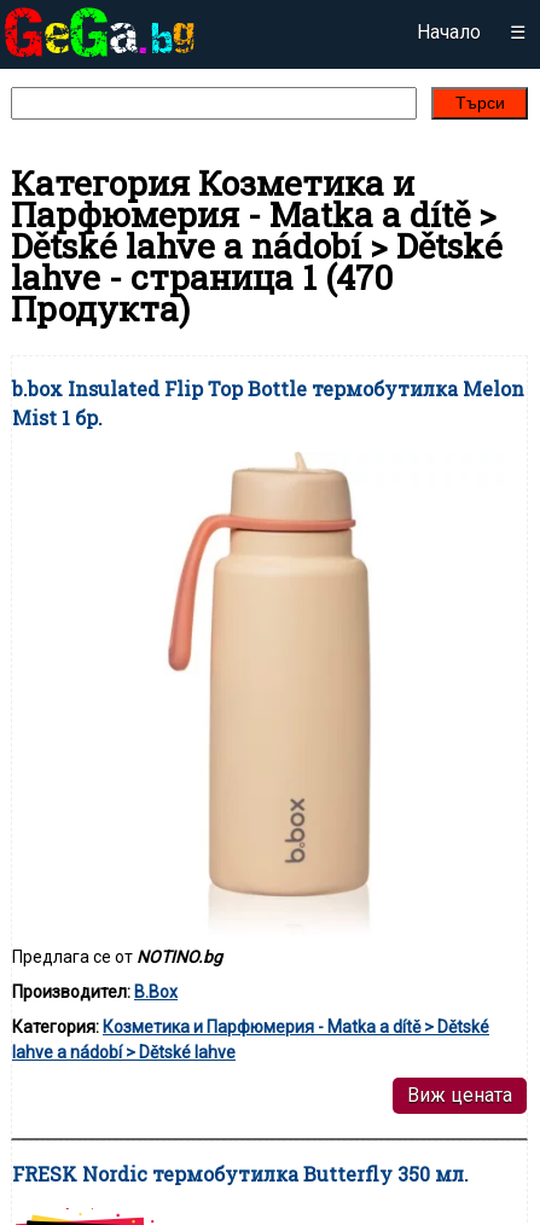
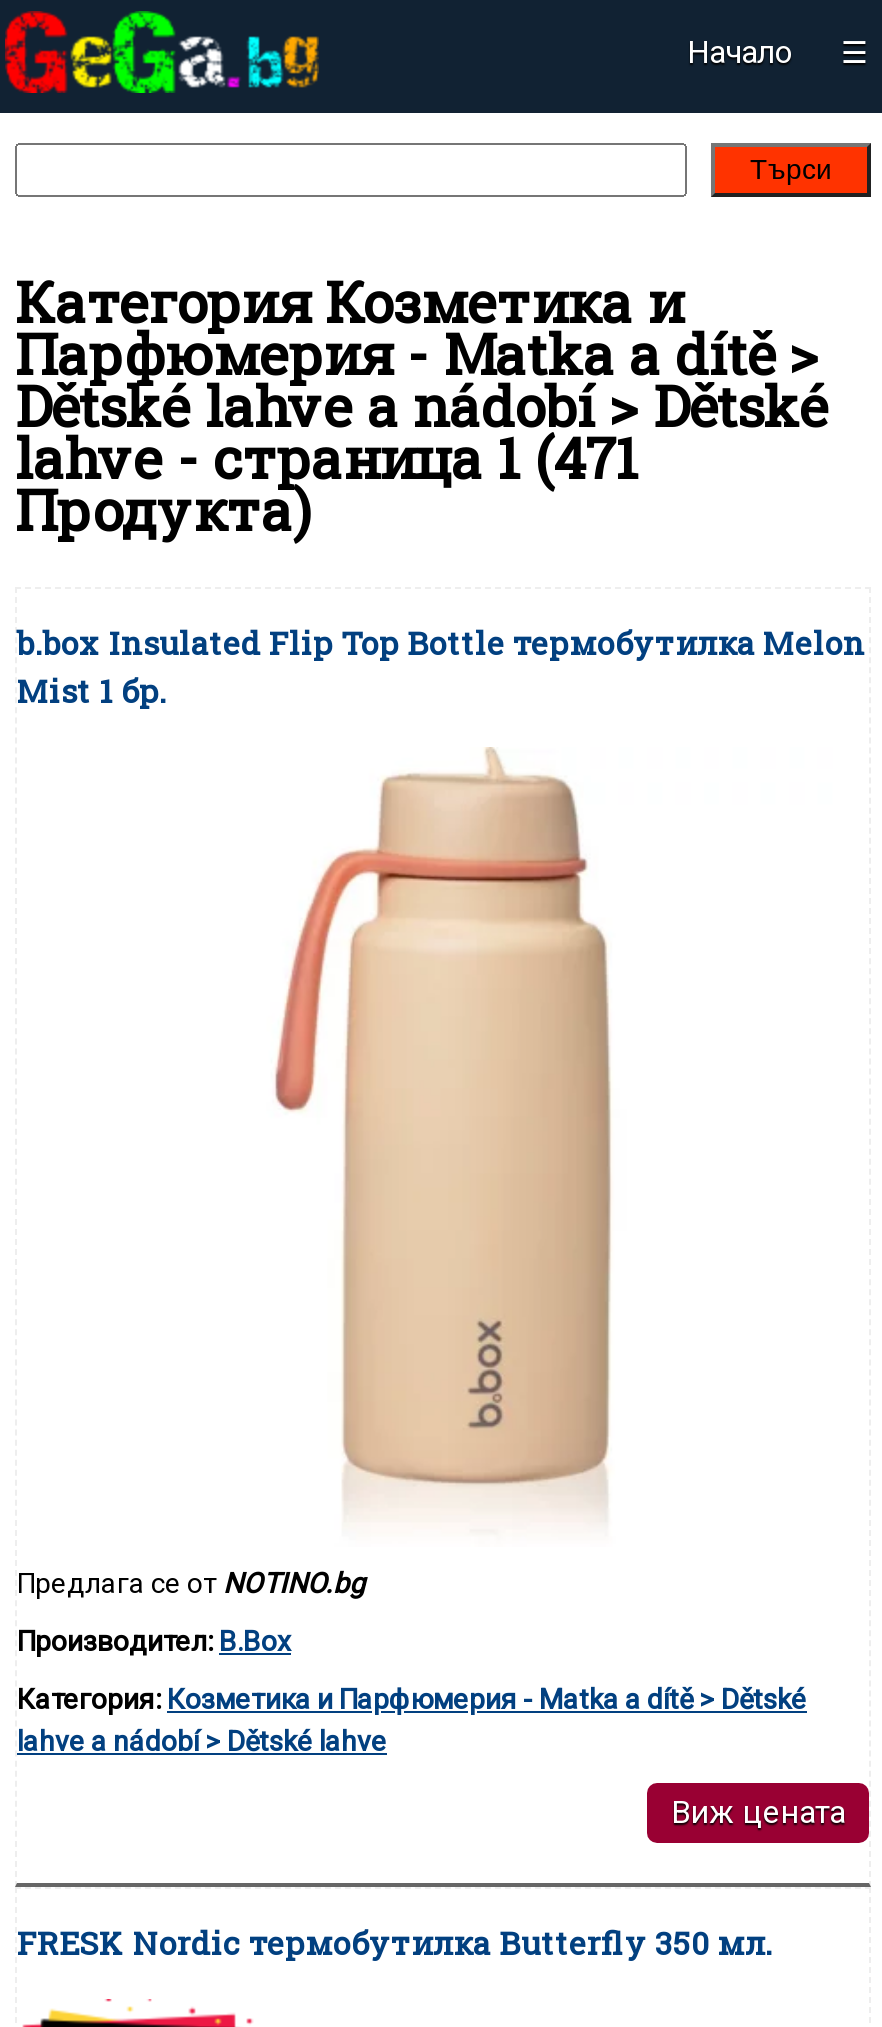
[11,255,393,300] lahve - страница 1 (470 -> [15,421,639,495] lahve - страница 1 (471

